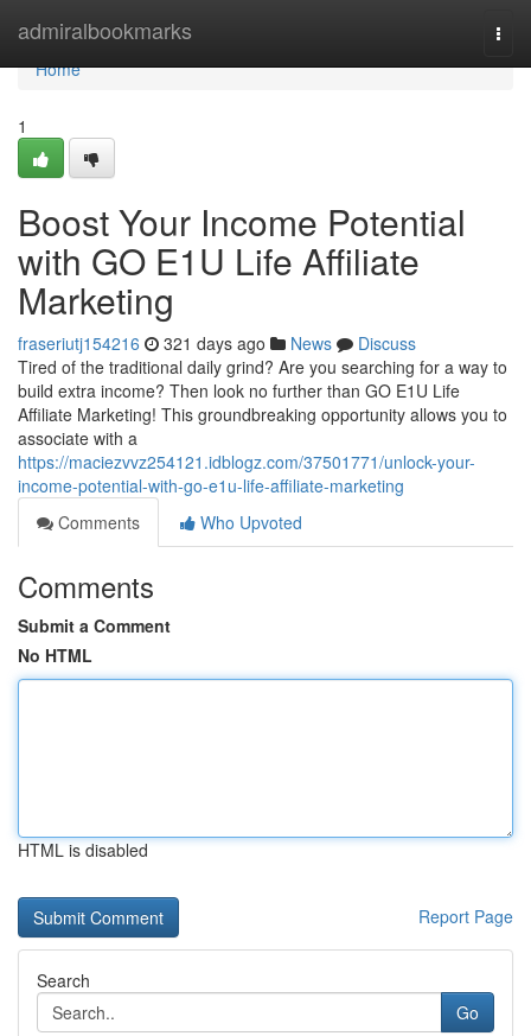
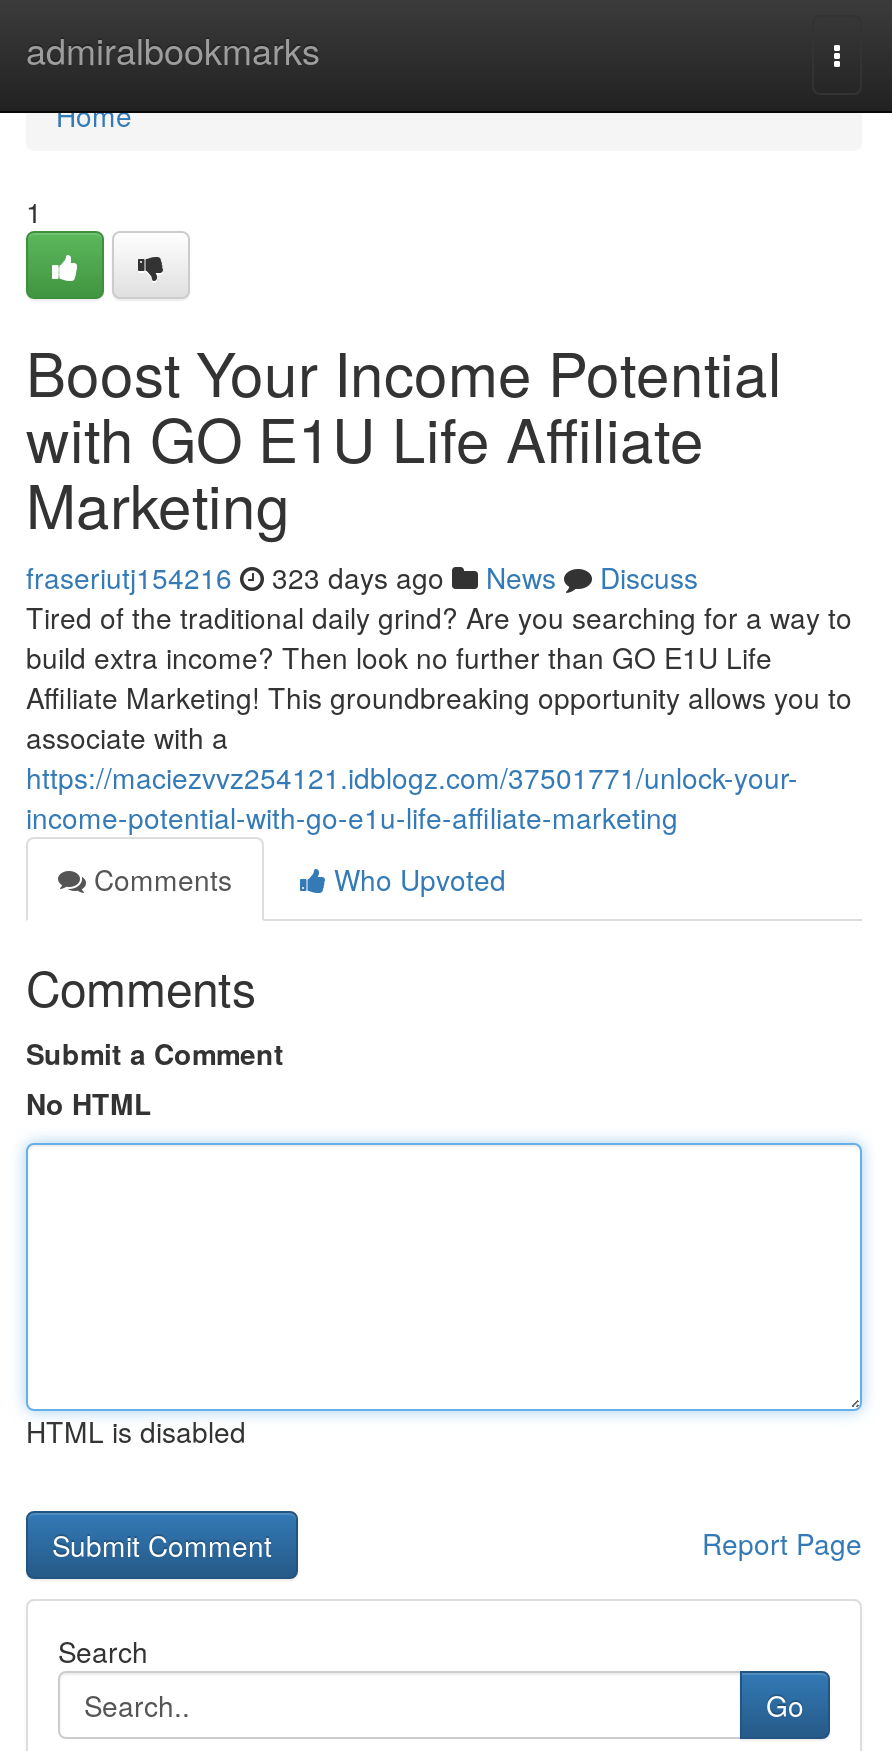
[18,331,416,355] fraseriutj154216 321 days ago News Discuss -> [26,557,698,597] fraseriutj154216 323 days ago News Discuss

